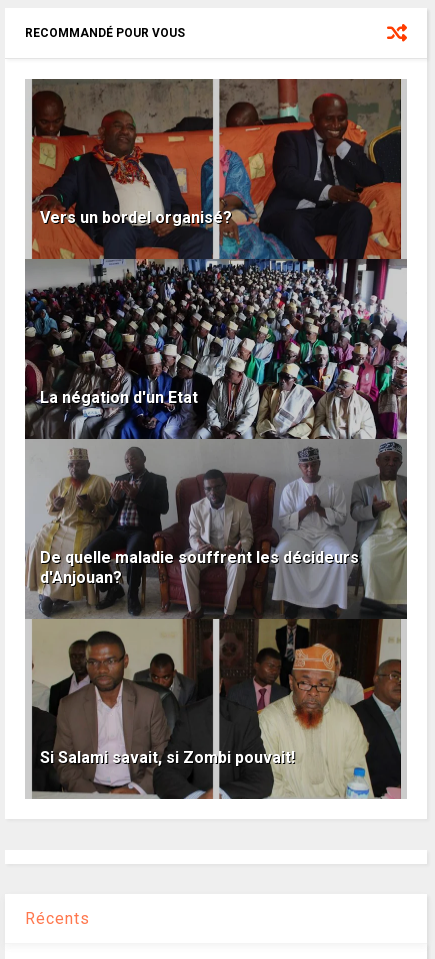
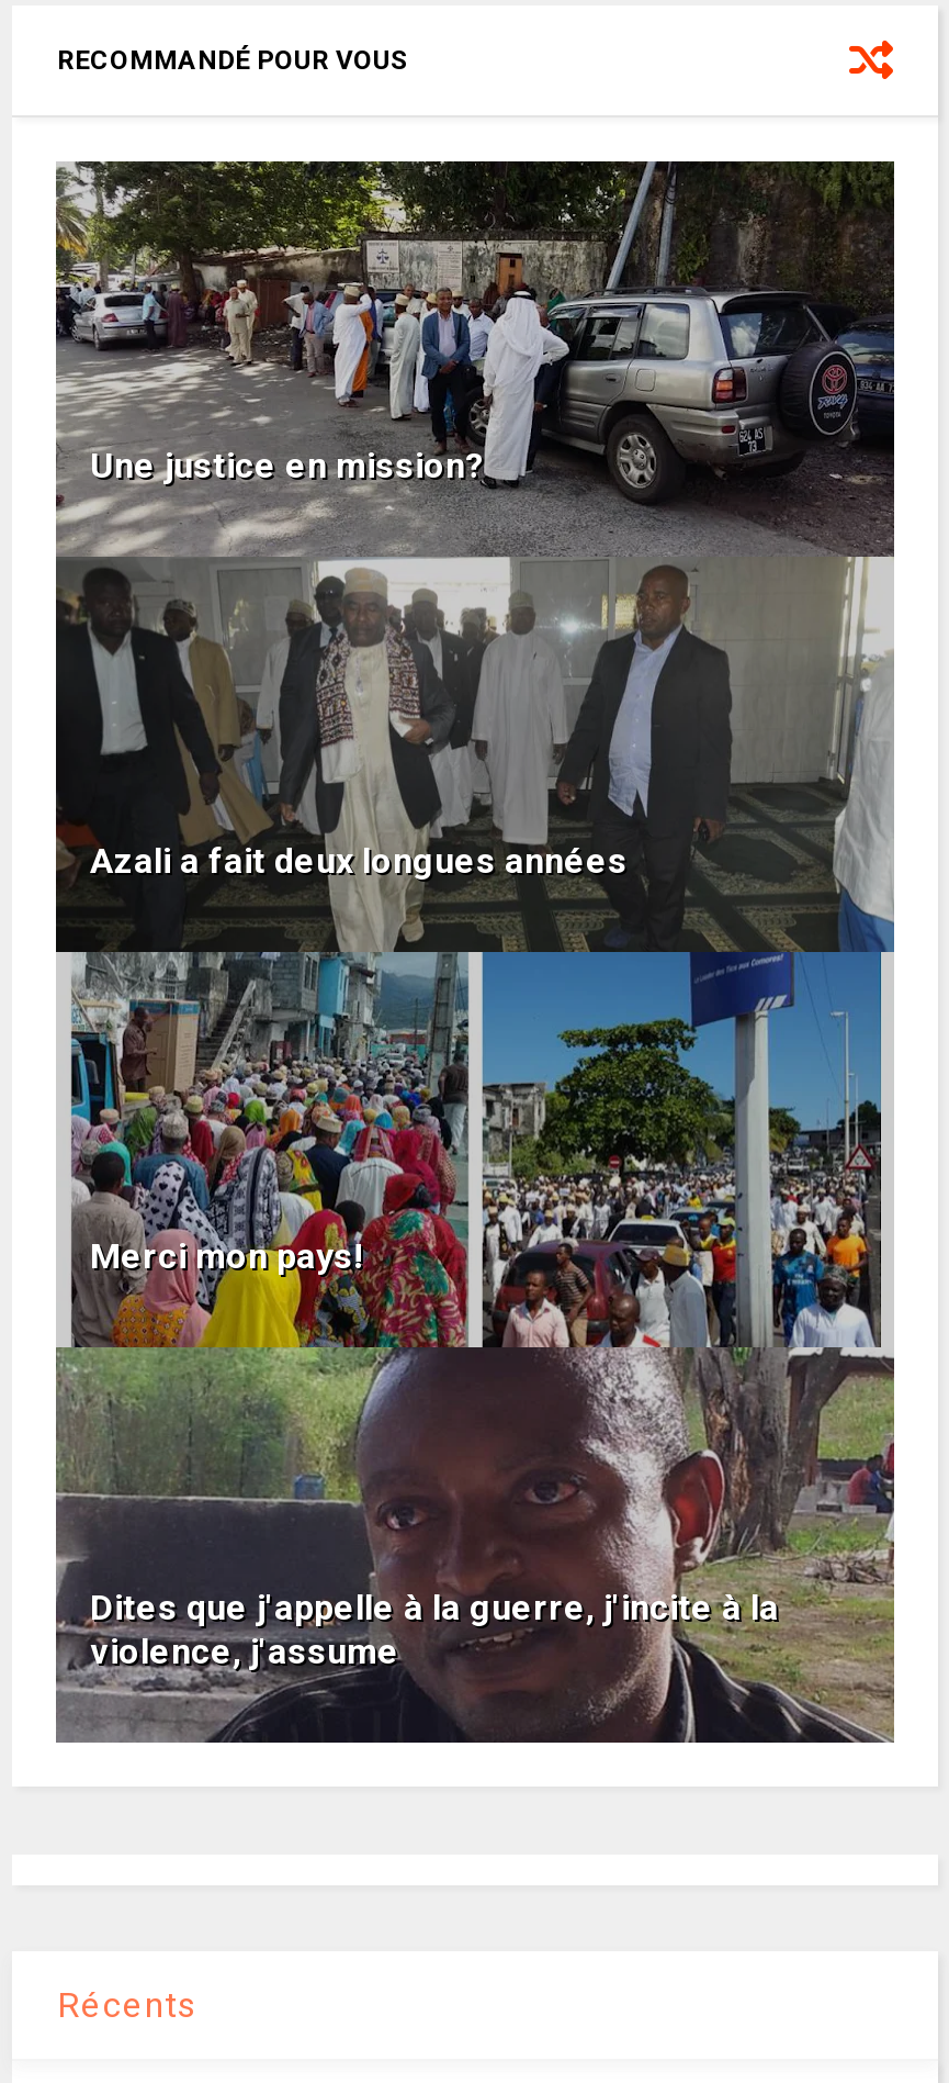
[25,79,408,800] [image] | Vers un bordel organisé? -> [54,159,896,1745] [image] | Une justice en mission?
[40,388,198,407] La négation d'un Etat -> [90,841,627,883] Azali a fait deux longues années
[40,548,359,587] De quelle maladie souffrent les décideurs | d'Anjouan? -> [90,1236,362,1278] Merci mon pays!
[40,748,295,767] Si Salami savait, si Zombi pouvait! -> [90,1588,779,1673] Dites que j'appelle à la guerre, j'incite à la | violence, j'assume

